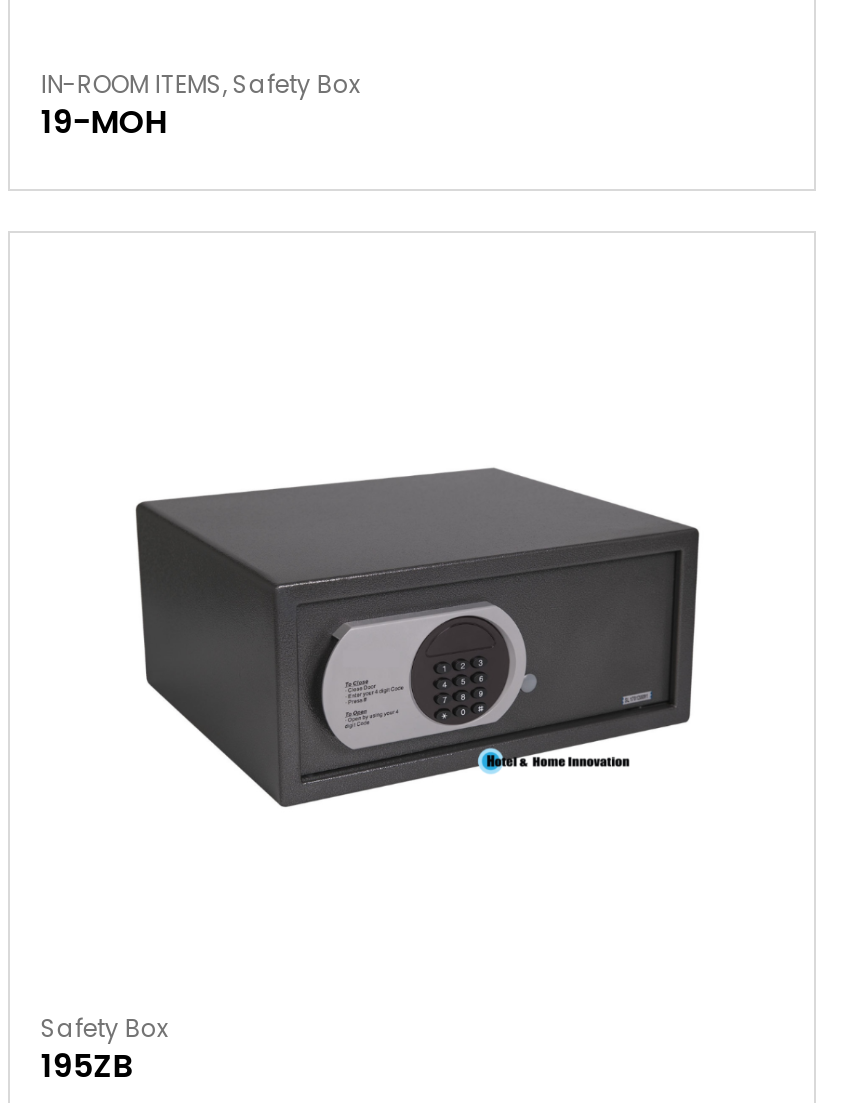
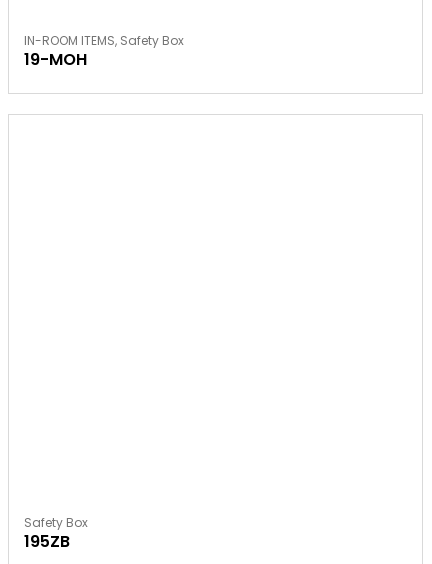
[134,466,702,810] [image] -> none

